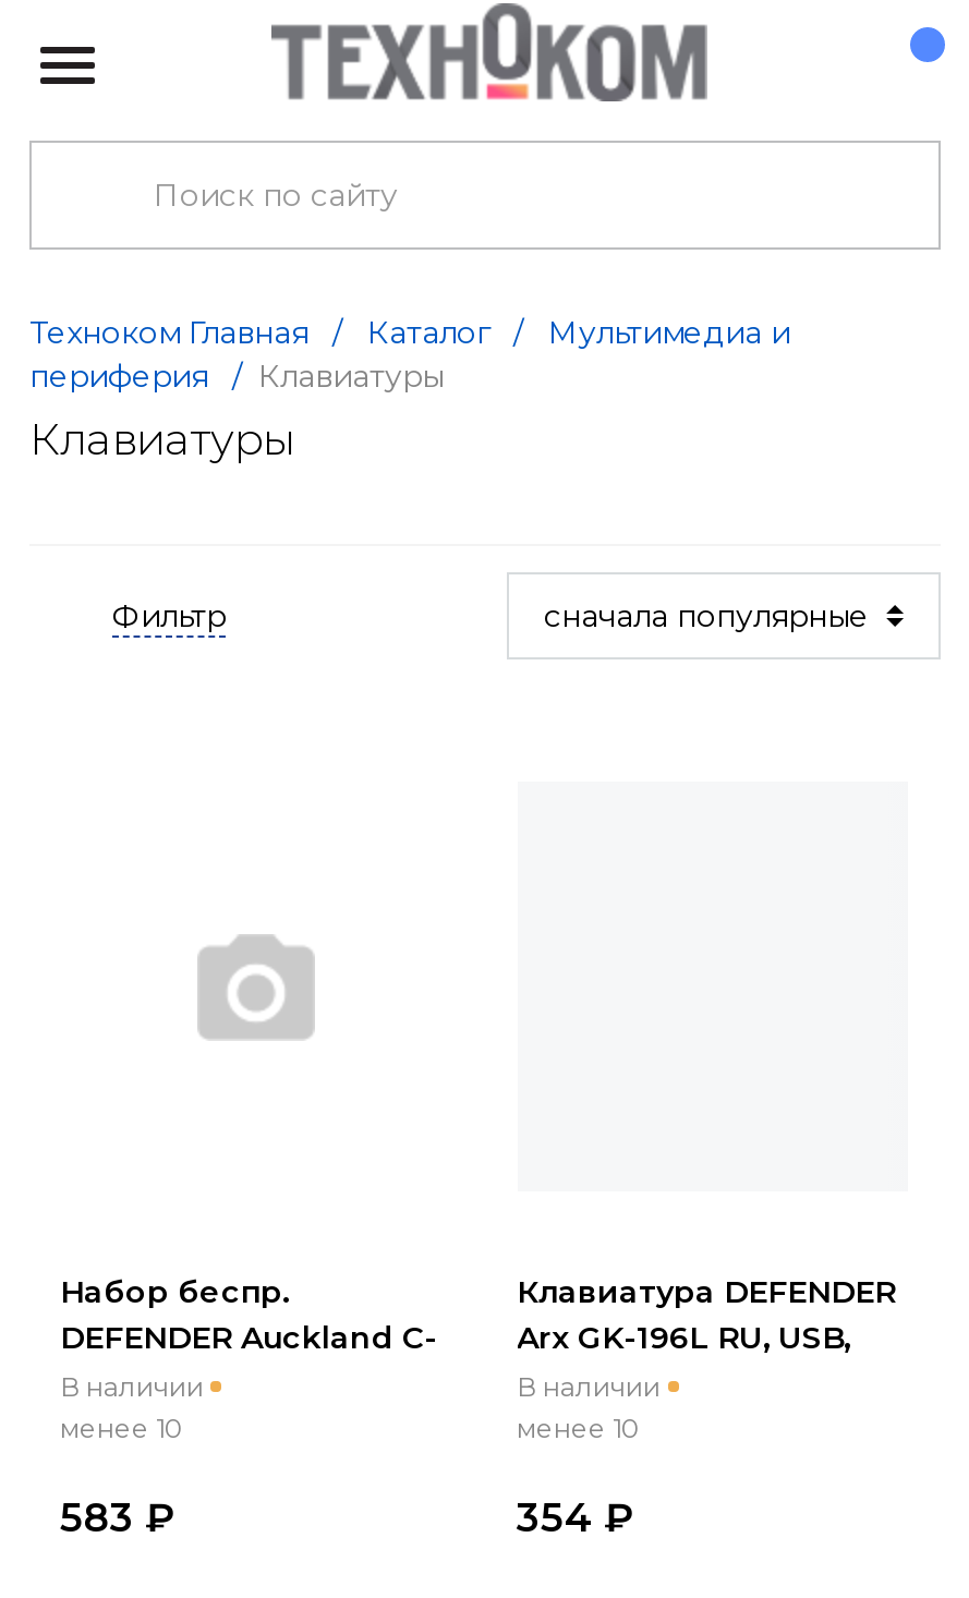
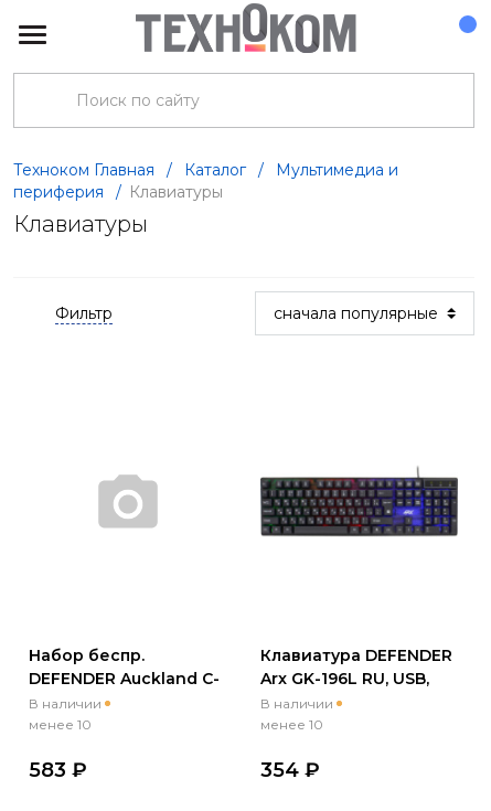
none -> [259,467,459,537] [image]

